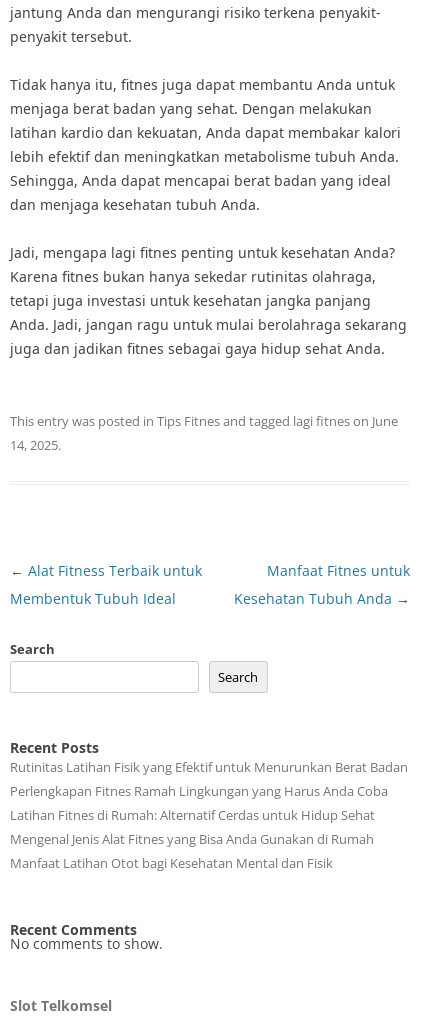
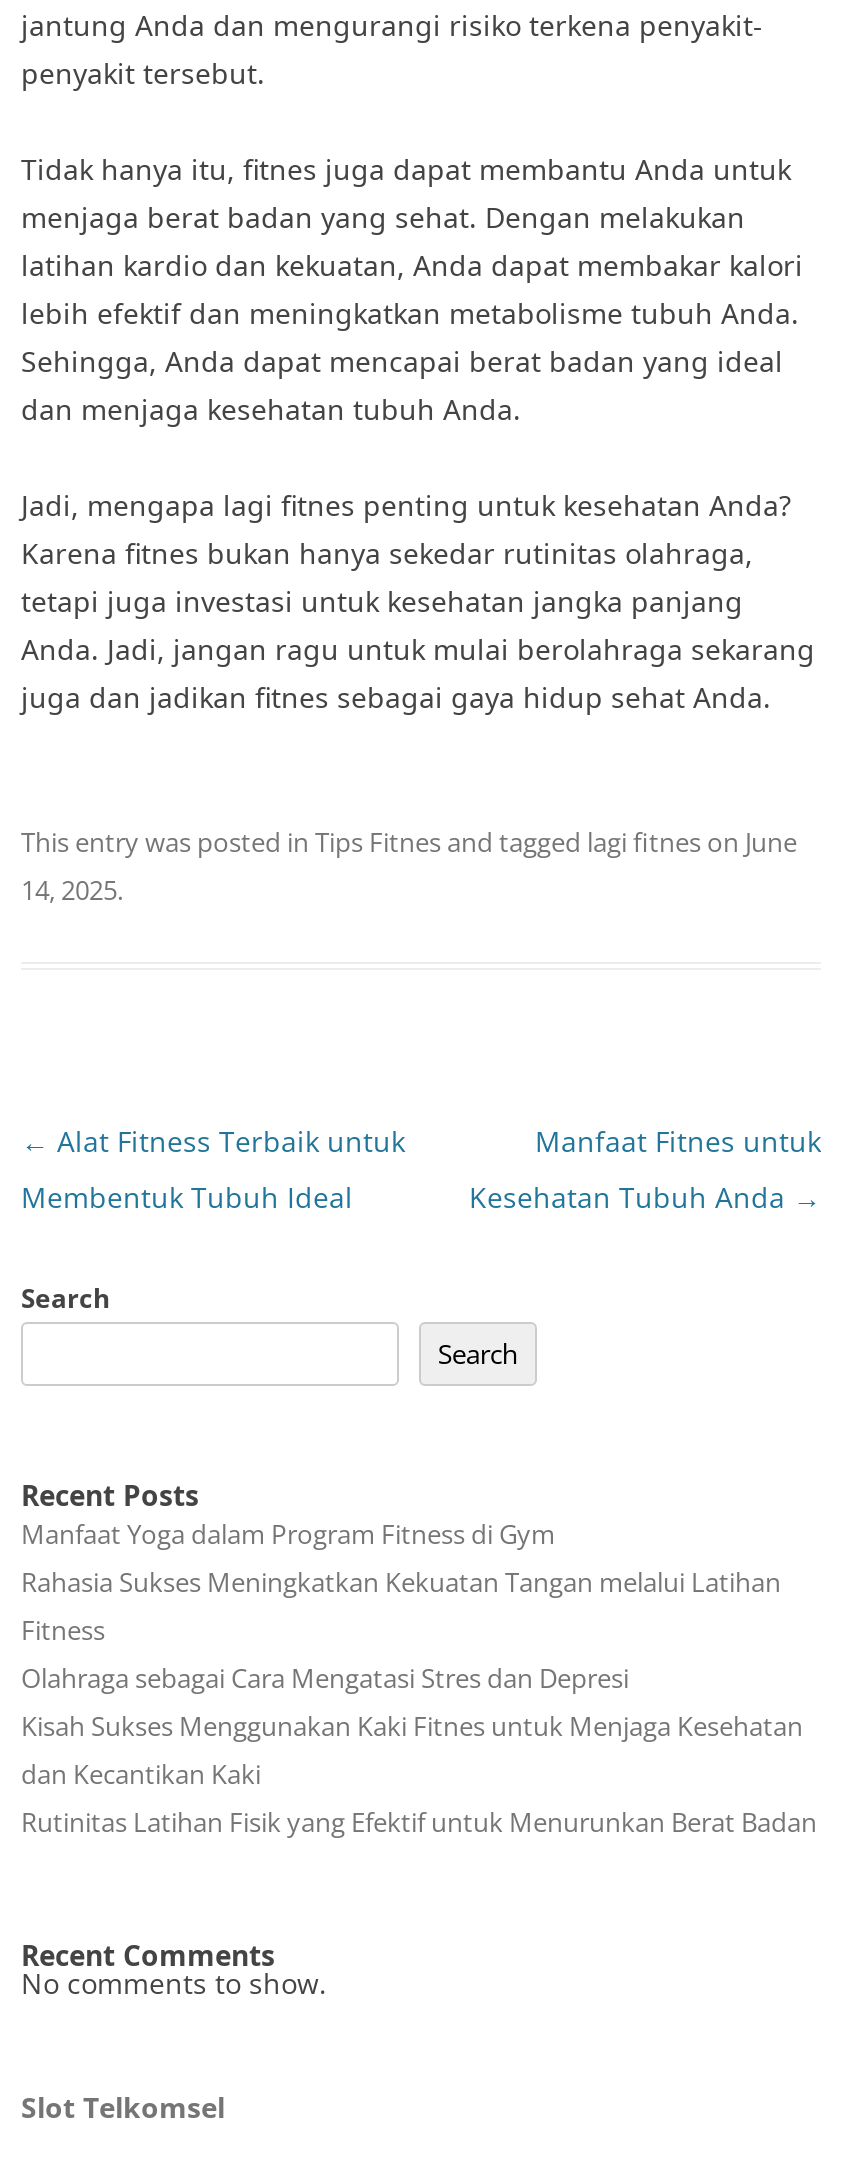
none -> [21,1516,803,1792] Manfaat Yoga dalam Program Fitness di Gym | Rahasia Sukses Meningkatkan Kekuatan Tangan melalui Latihan | Fitness | Olahraga sebagai Cara Mengatasi Stres dan Depresi | Kisah Sukses Menggunakan Kaki Fitnes untuk Menjaga Kesehatan | dan Kecantikan Kaki
moved [10,758,408,776] -> [21,1804,817,1840]: Rutinitas Latihan Fisik yang Efektif untuk Menurunkan Berat Badan
[10,782,388,872] Perlengkapan Fitnes Ramah Lingkungan yang Harus Anda Coba | Latihan Fitnes di Rumah: Alternatif Cerdas untuk Hidup Sehat | Mengenal Jenis Alat Fitnes yang Bisa Anda Gunakan di Rumah | Manfaat Latihan Otot bagi Kesehatan Mental dan Fisik -> none

